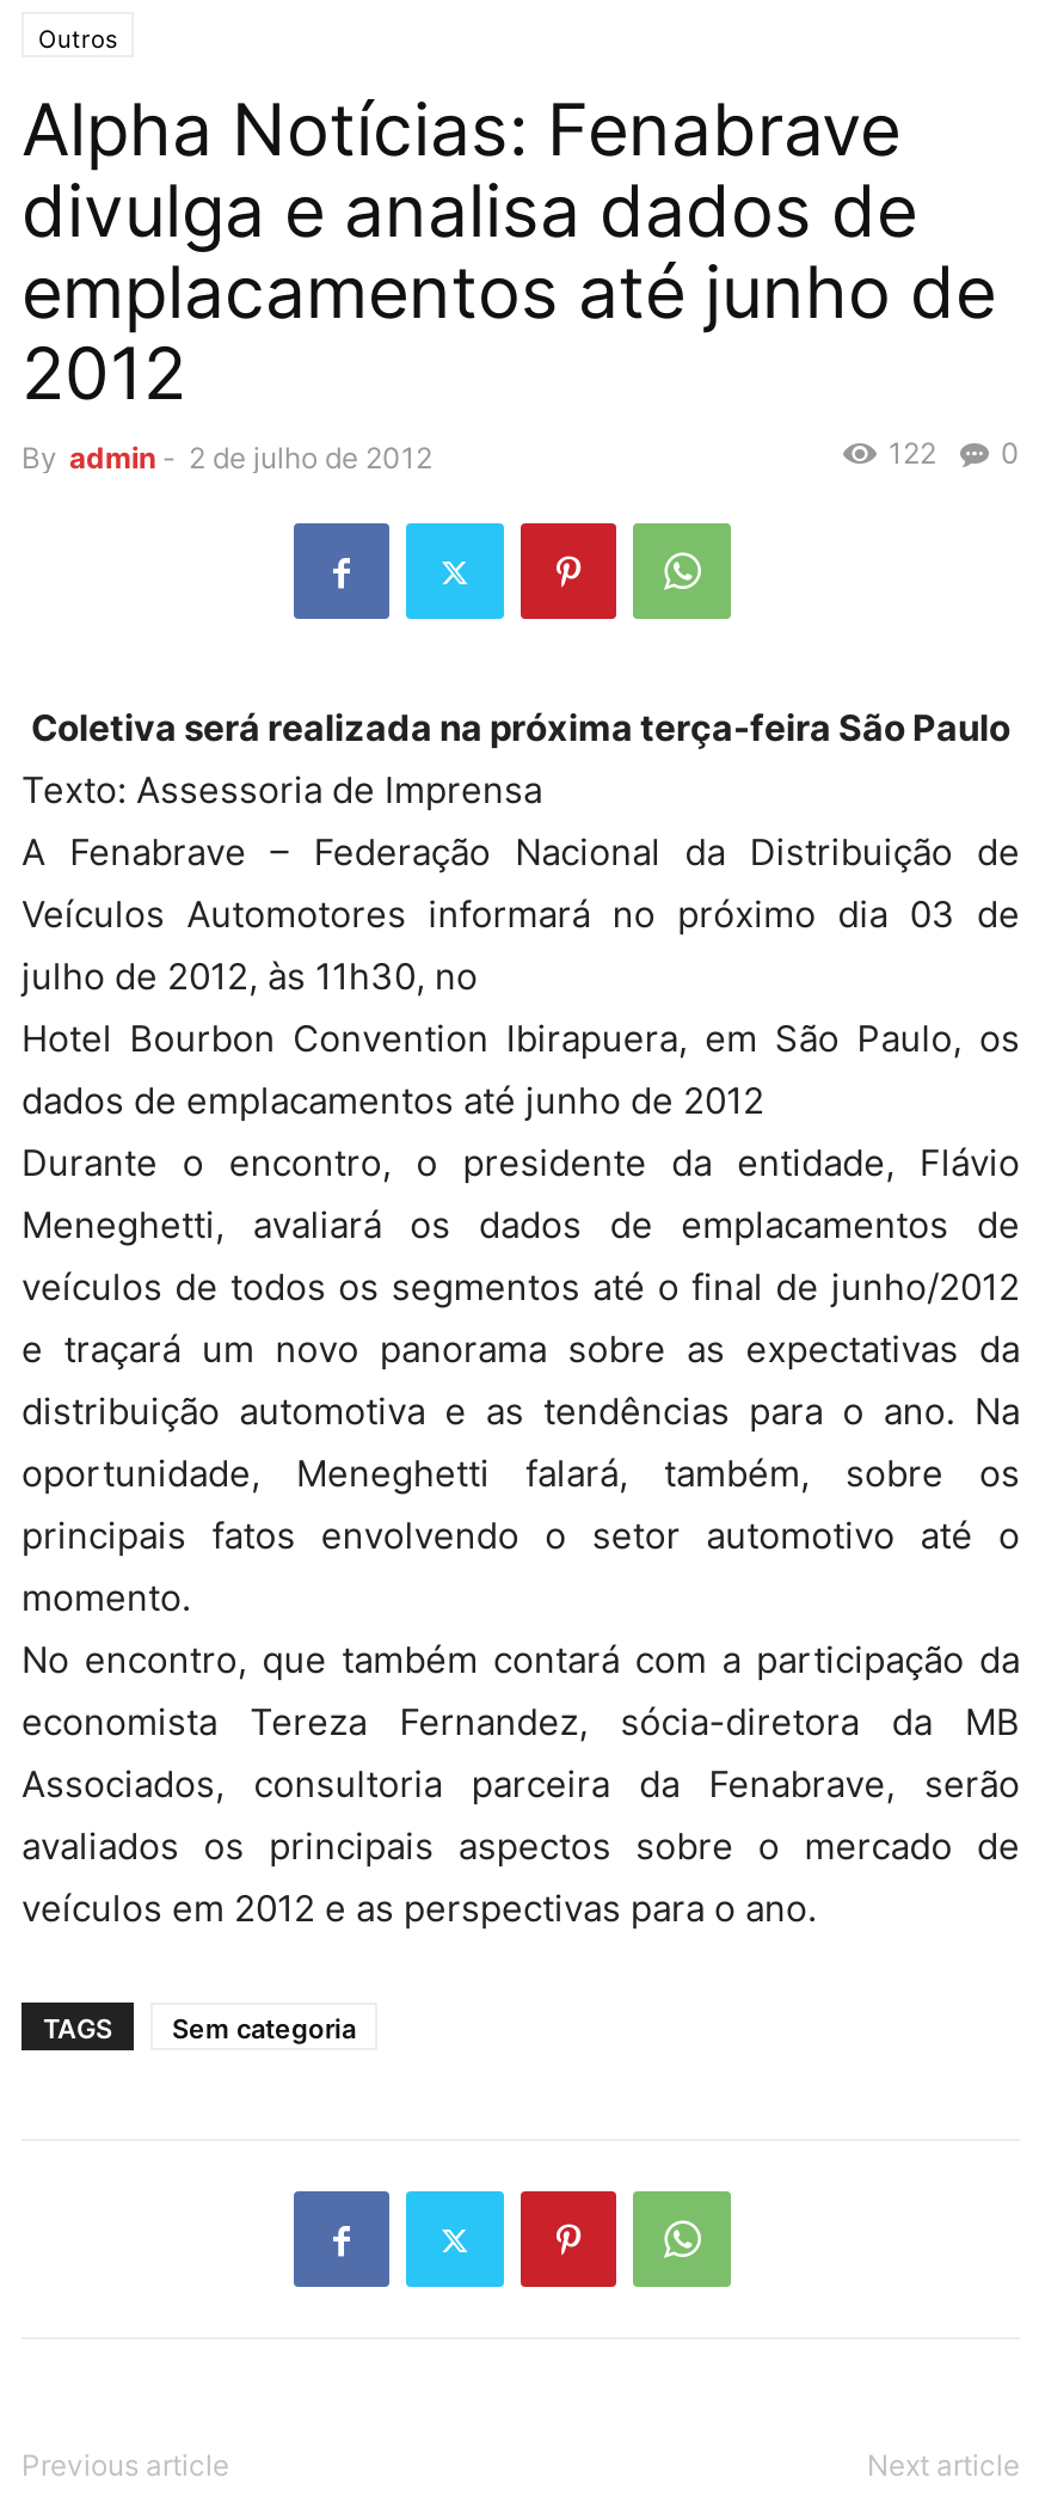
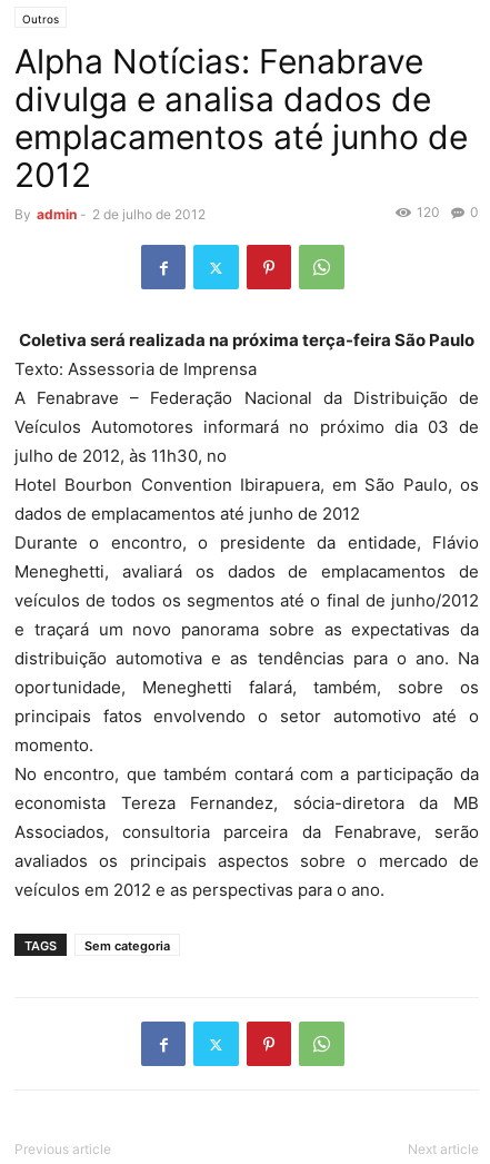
[889,435,1020,471] 122 0 -> [417,204,479,220] 120 0

